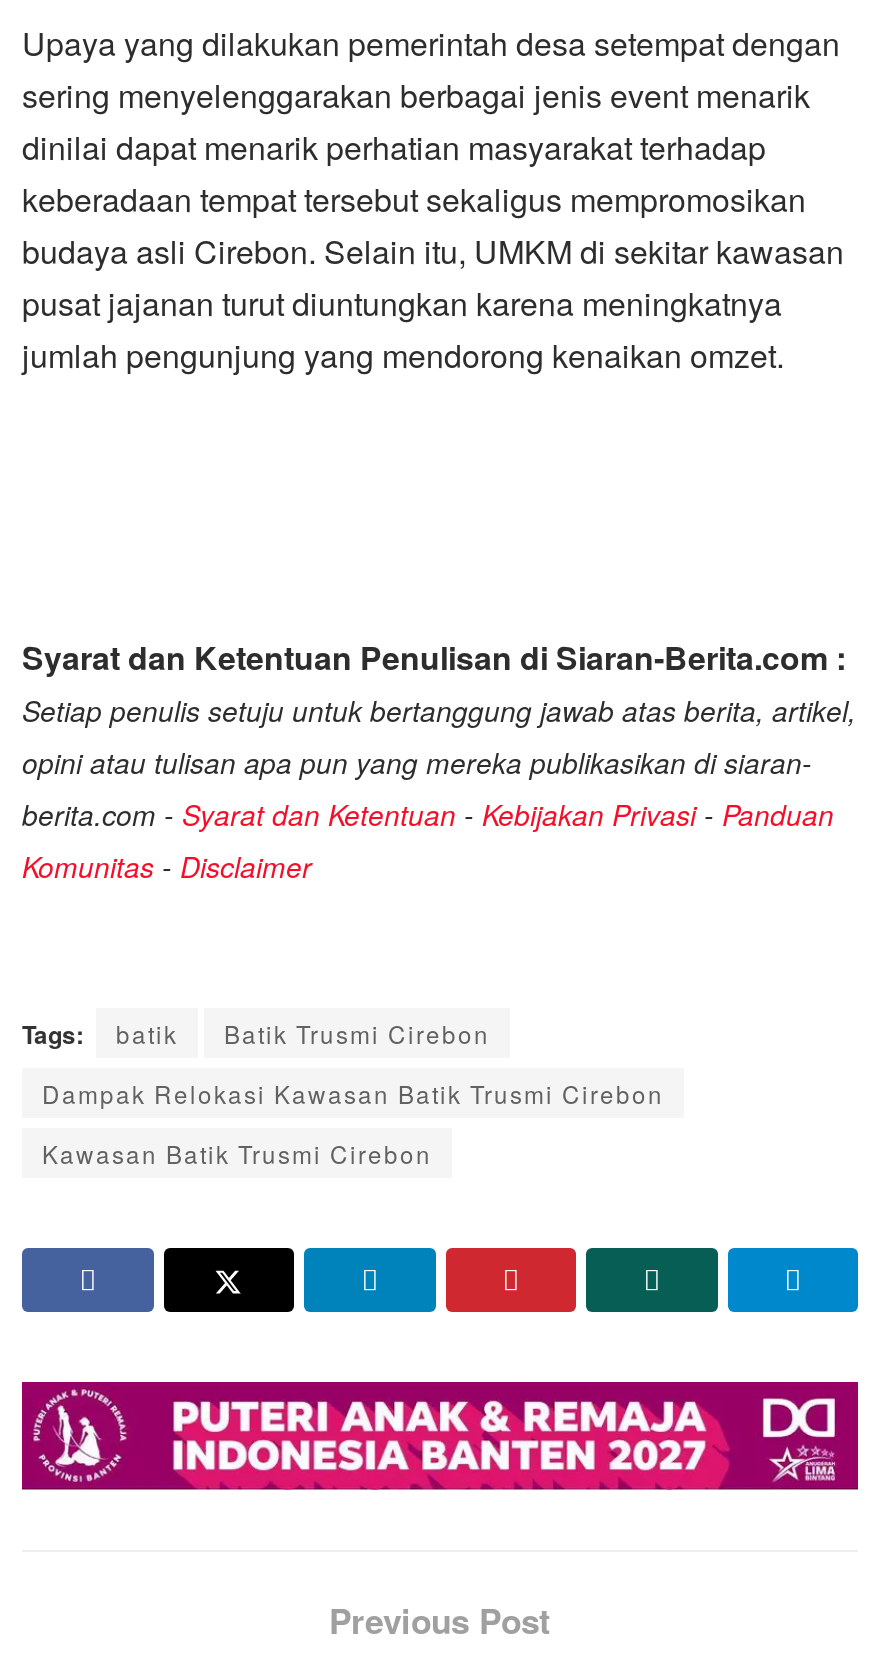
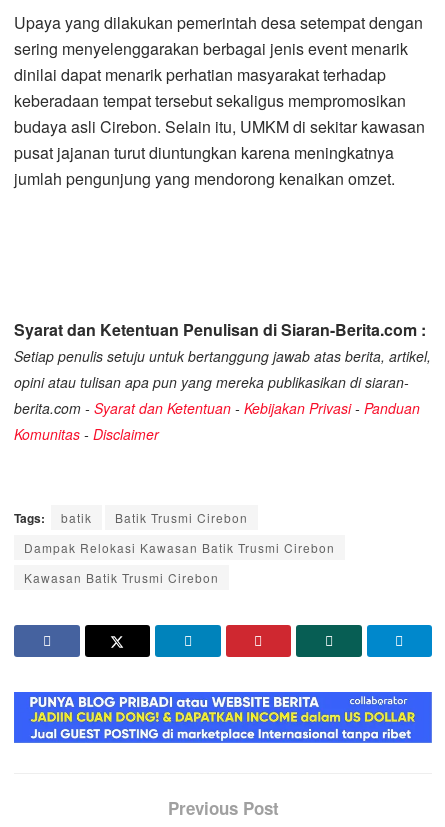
[20,1380,860,1492] [image] -> [13,691,433,744] [image]

